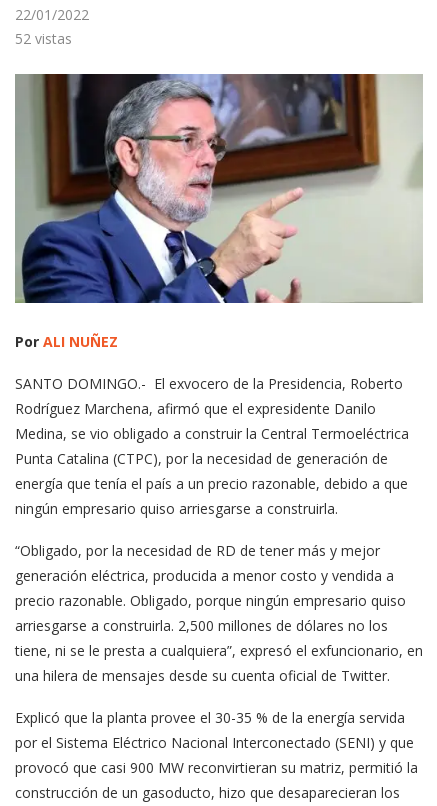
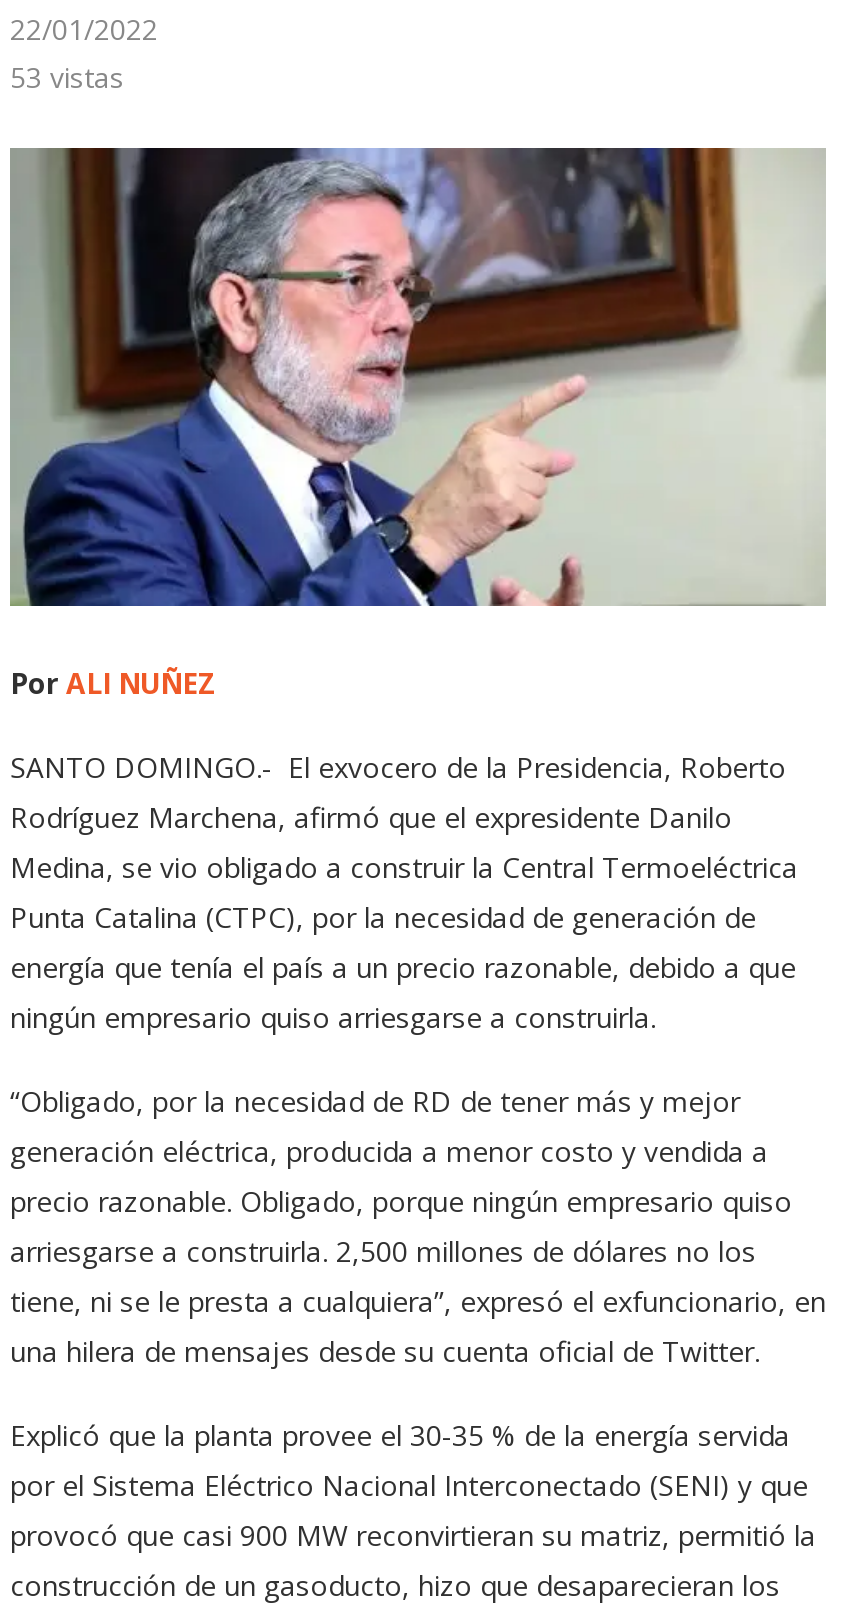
[15,29,72,48] 52 vistas -> [10,58,124,96] 53 vistas

